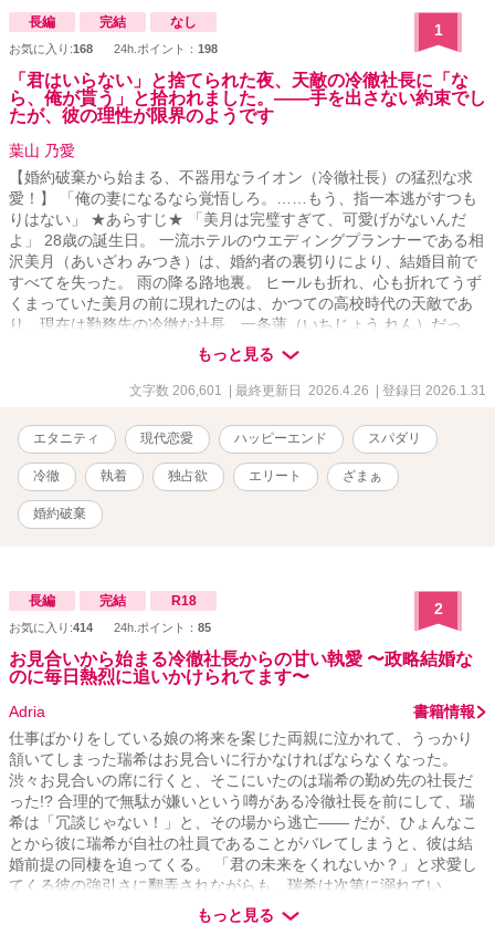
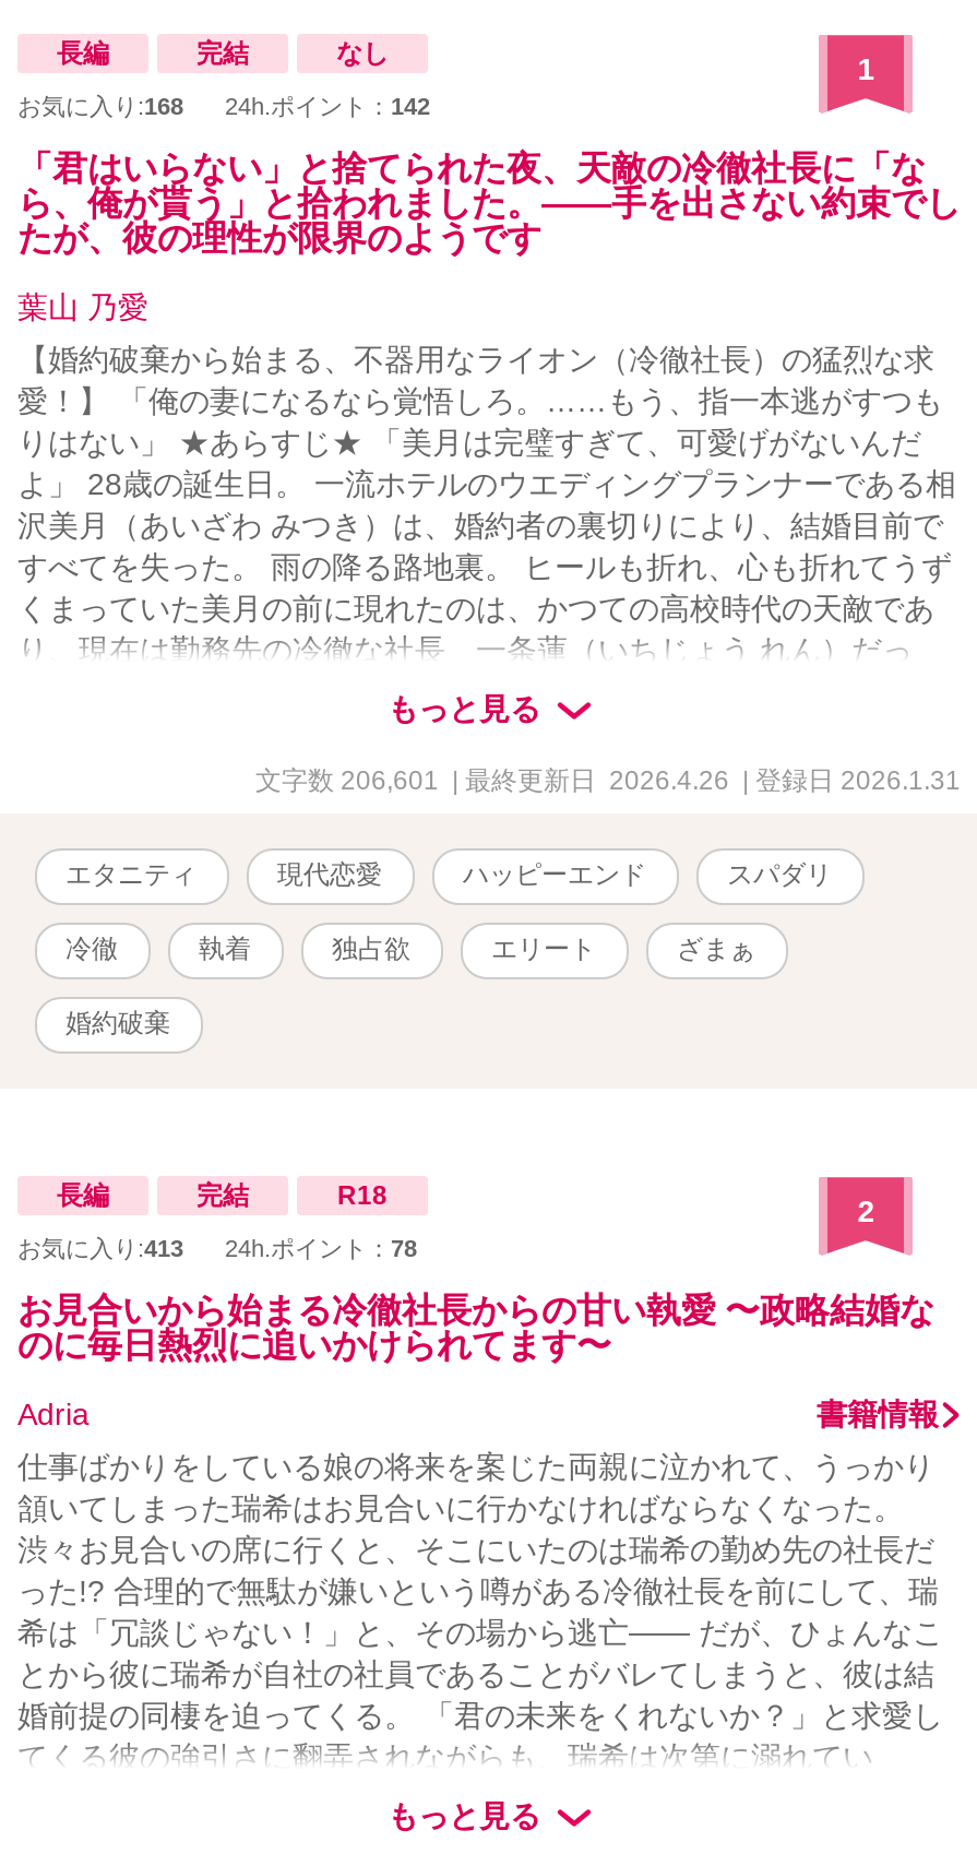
[9,42,218,55] お気に入り: 168 24h.ポイント：198 -> [17,93,430,119] お気に入り: 168 24h.ポイント：142
[9,621,93,634] お気に入り: 414 -> [17,1235,183,1261] お気に入り: 413
[114,621,211,634] 24h.ポイント：85 -> [225,1235,417,1261] 24h.ポイント：78

